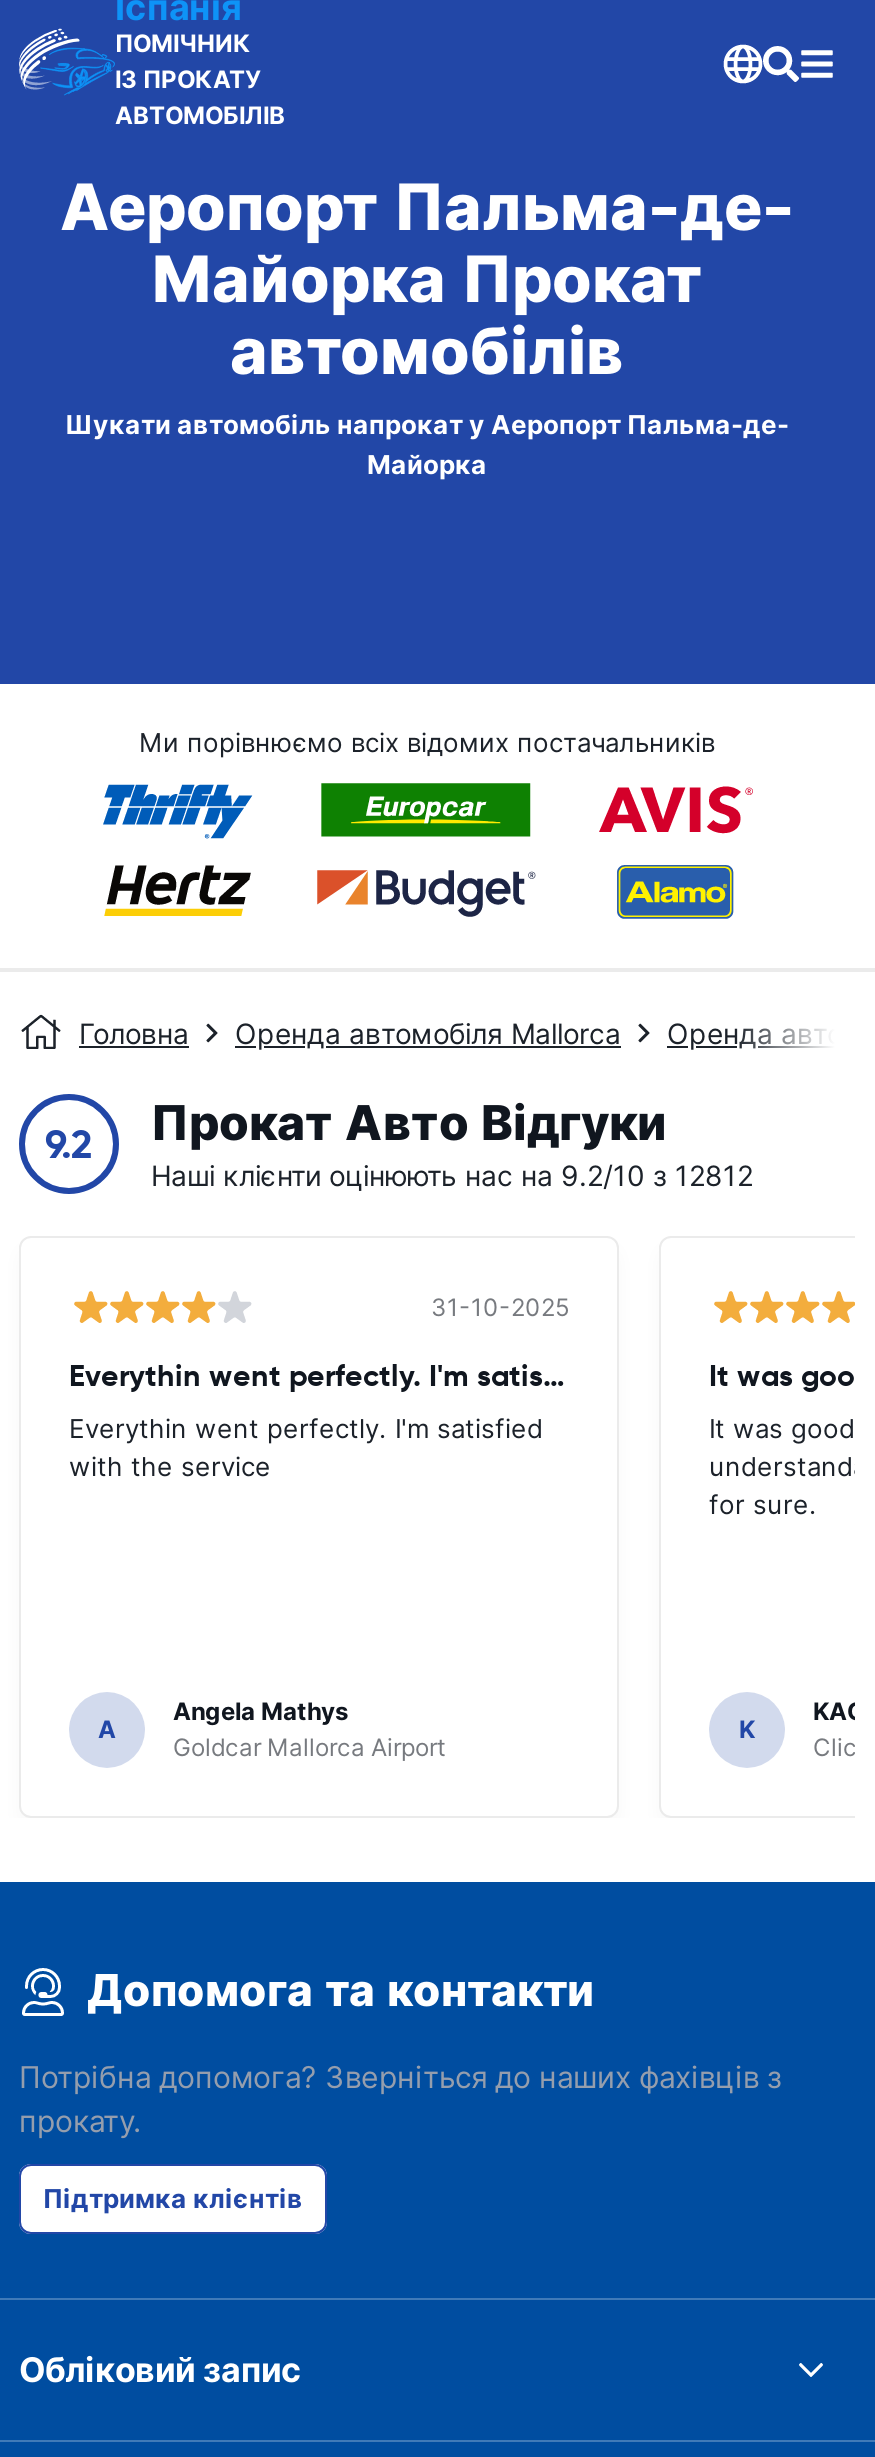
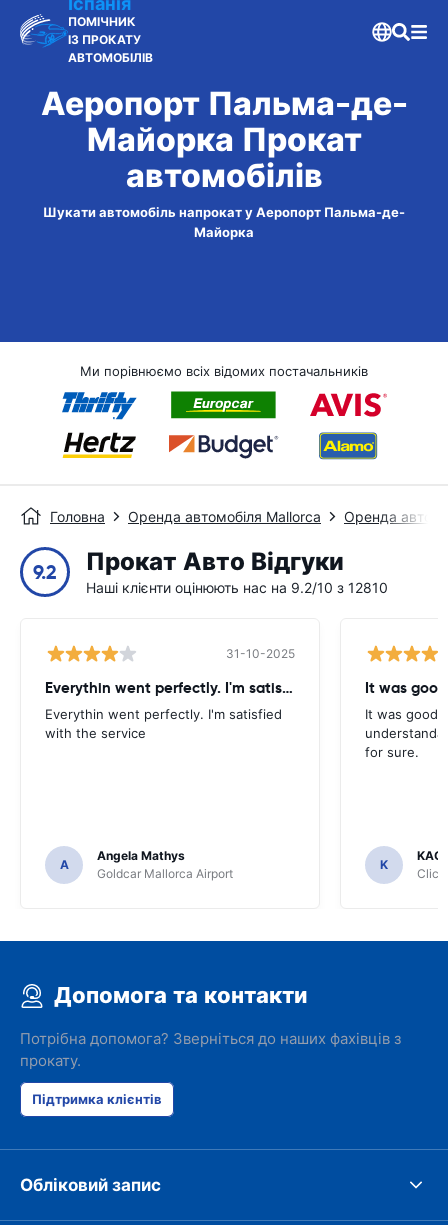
[151,1158,753,1192] Наші клієнти оцінюють нас на 9.2/10 з 12812 -> [86,579,388,596] Наші клієнти оцінюють нас на 9.2/10 з 12810

